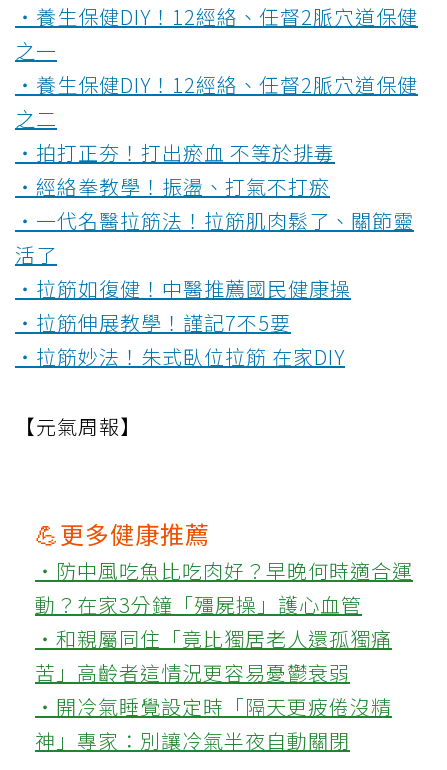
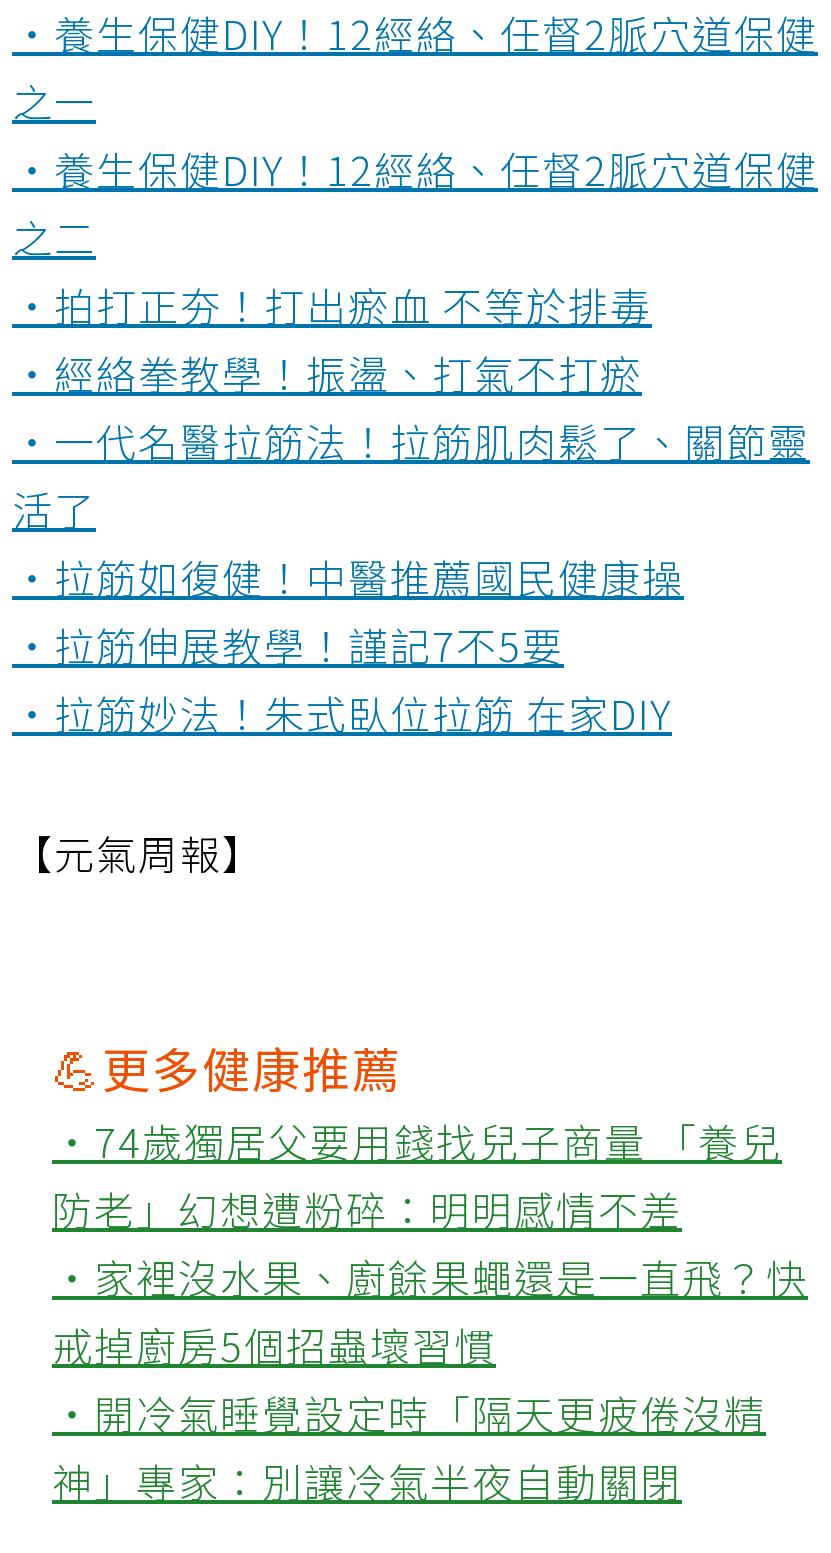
[35,556,413,687] ‧防中風吃魚比吃肉好？早晚何時適合運 | 動？在家3分鐘「殭屍操」護心血管 | ‧和親屬同住「竟比獨居老人還孤獨痛 | 苦」高齡者這情況更容易憂鬱衰弱 -> [52,1112,808,1374] ‧74歲獨居父要用錢找兒子商量 「養兒 | 防老」幻想遭粉碎：明明感情不差 | ‧家裡沒水果、廚餘果蠅還是一直飛？快 | 戒掉廚房5個招蟲壞習慣

